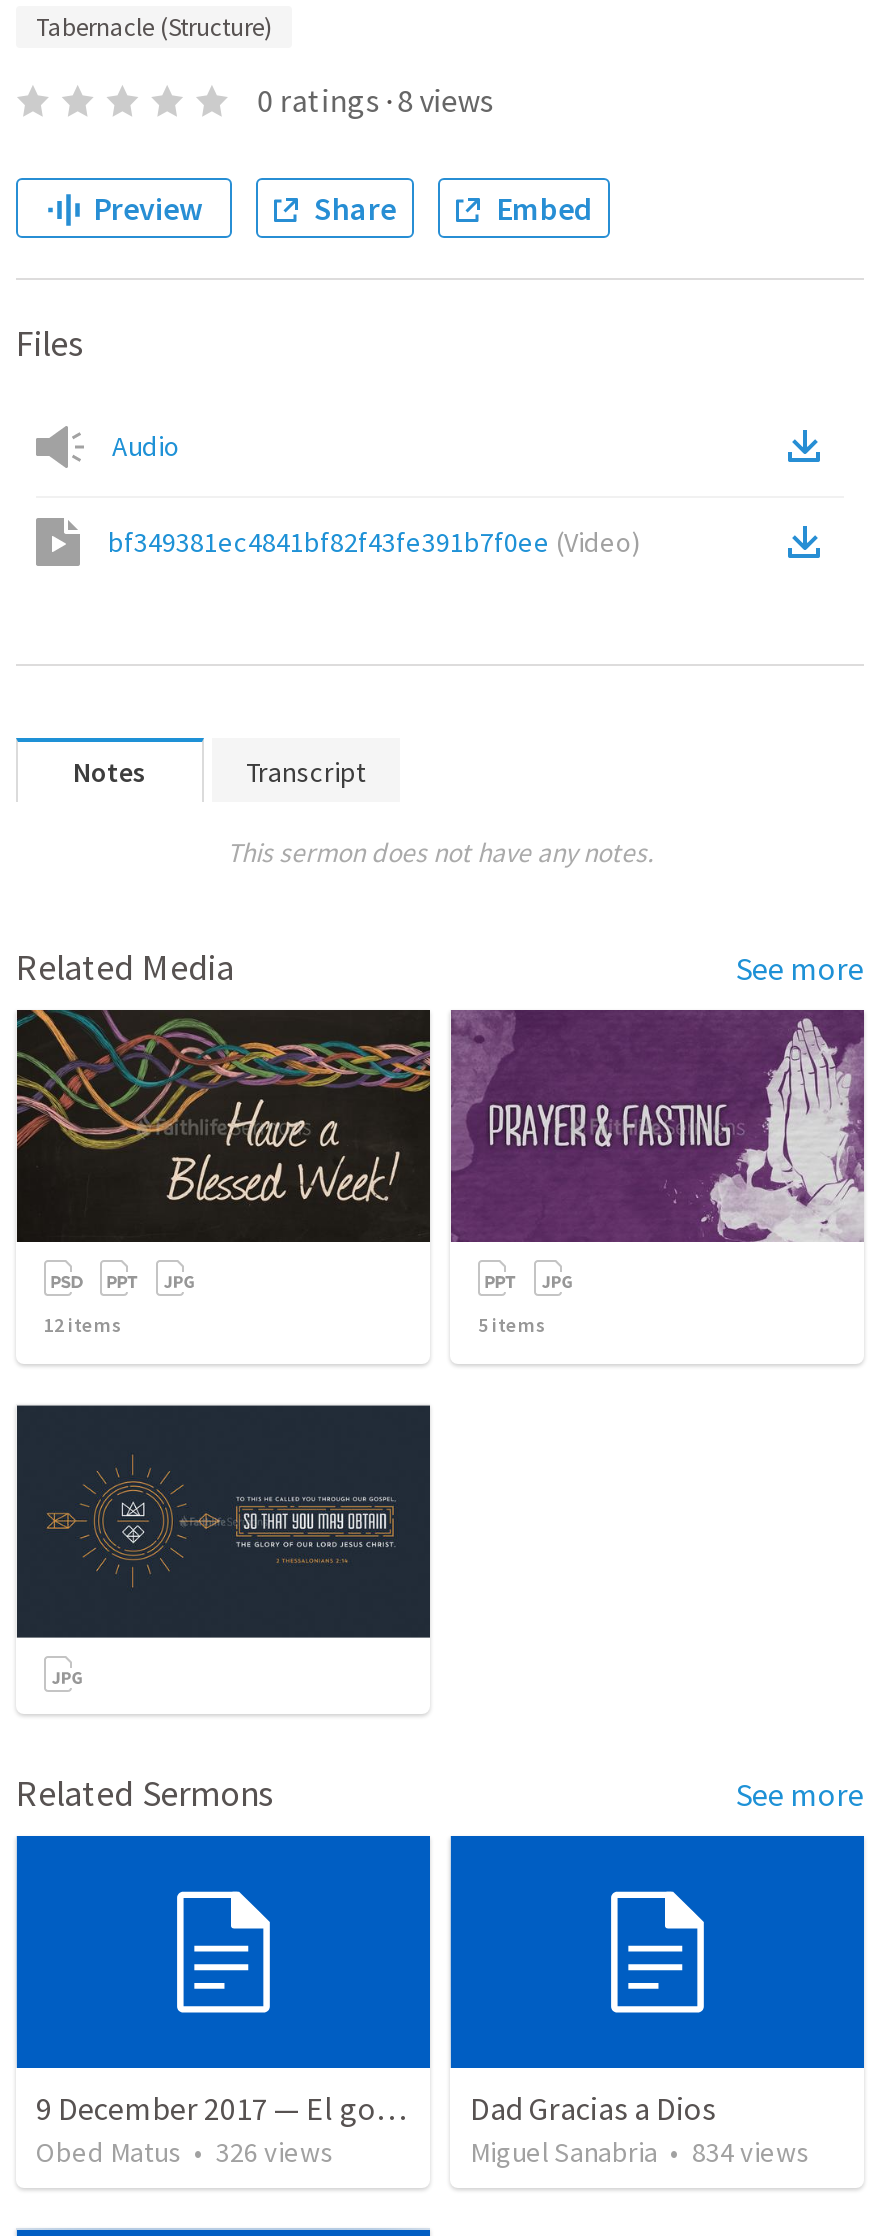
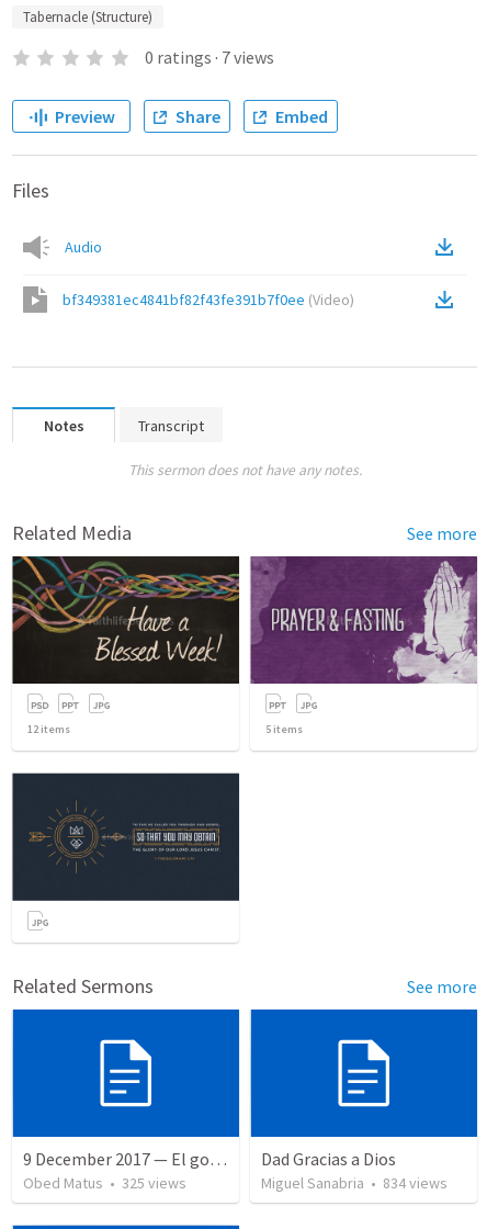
[257,80,493,120] 0 ratings · 8 views -> [144,46,274,68] 0 ratings · 7 views
[36,2135,334,2171] Obed Matus • 326 views -> [23,1173,186,1193] Obed Matus • 325 views

